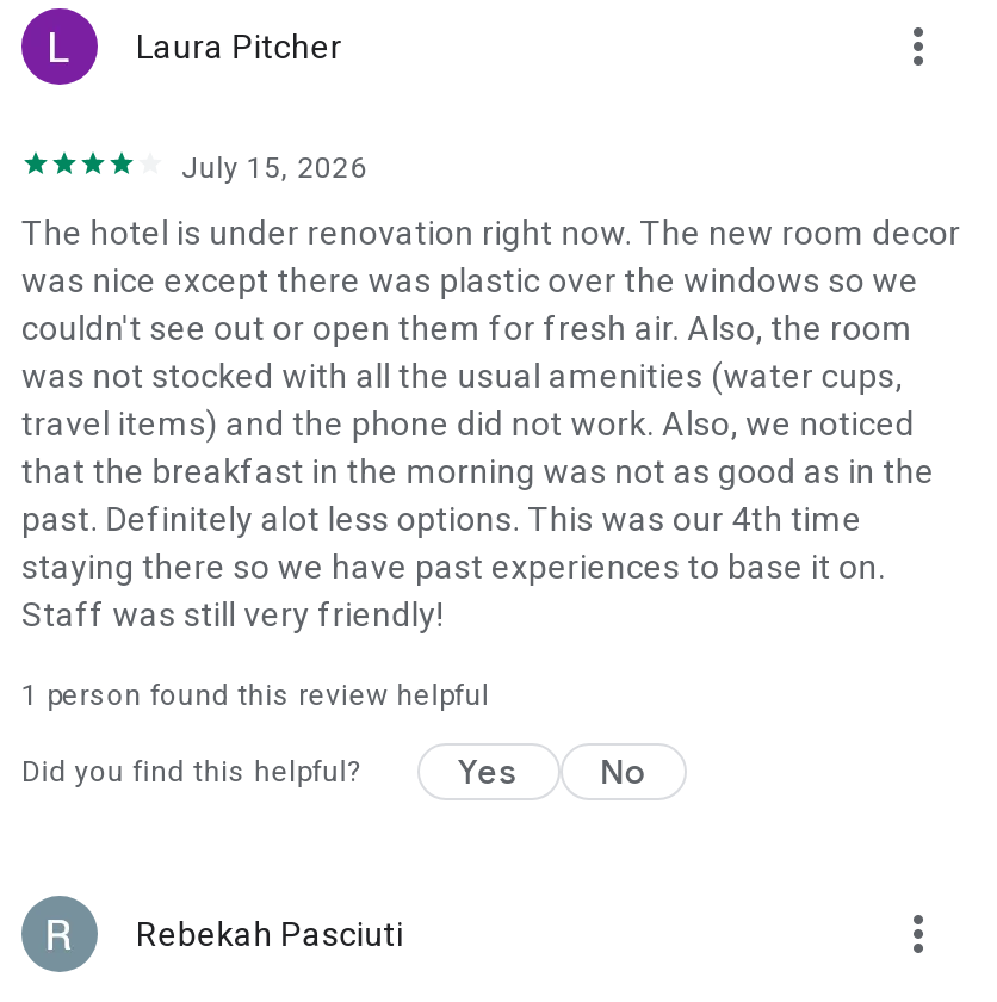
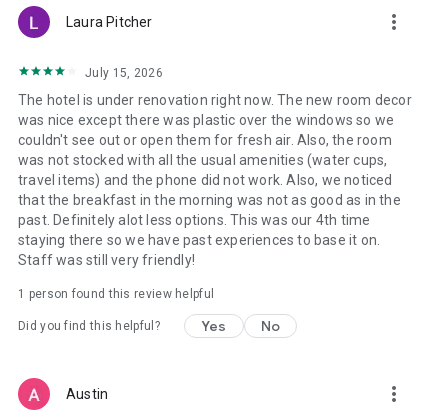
[19,892,404,976] [image] | Rebekah Pasciuti -> [17,377,108,411] [image] | Austin

